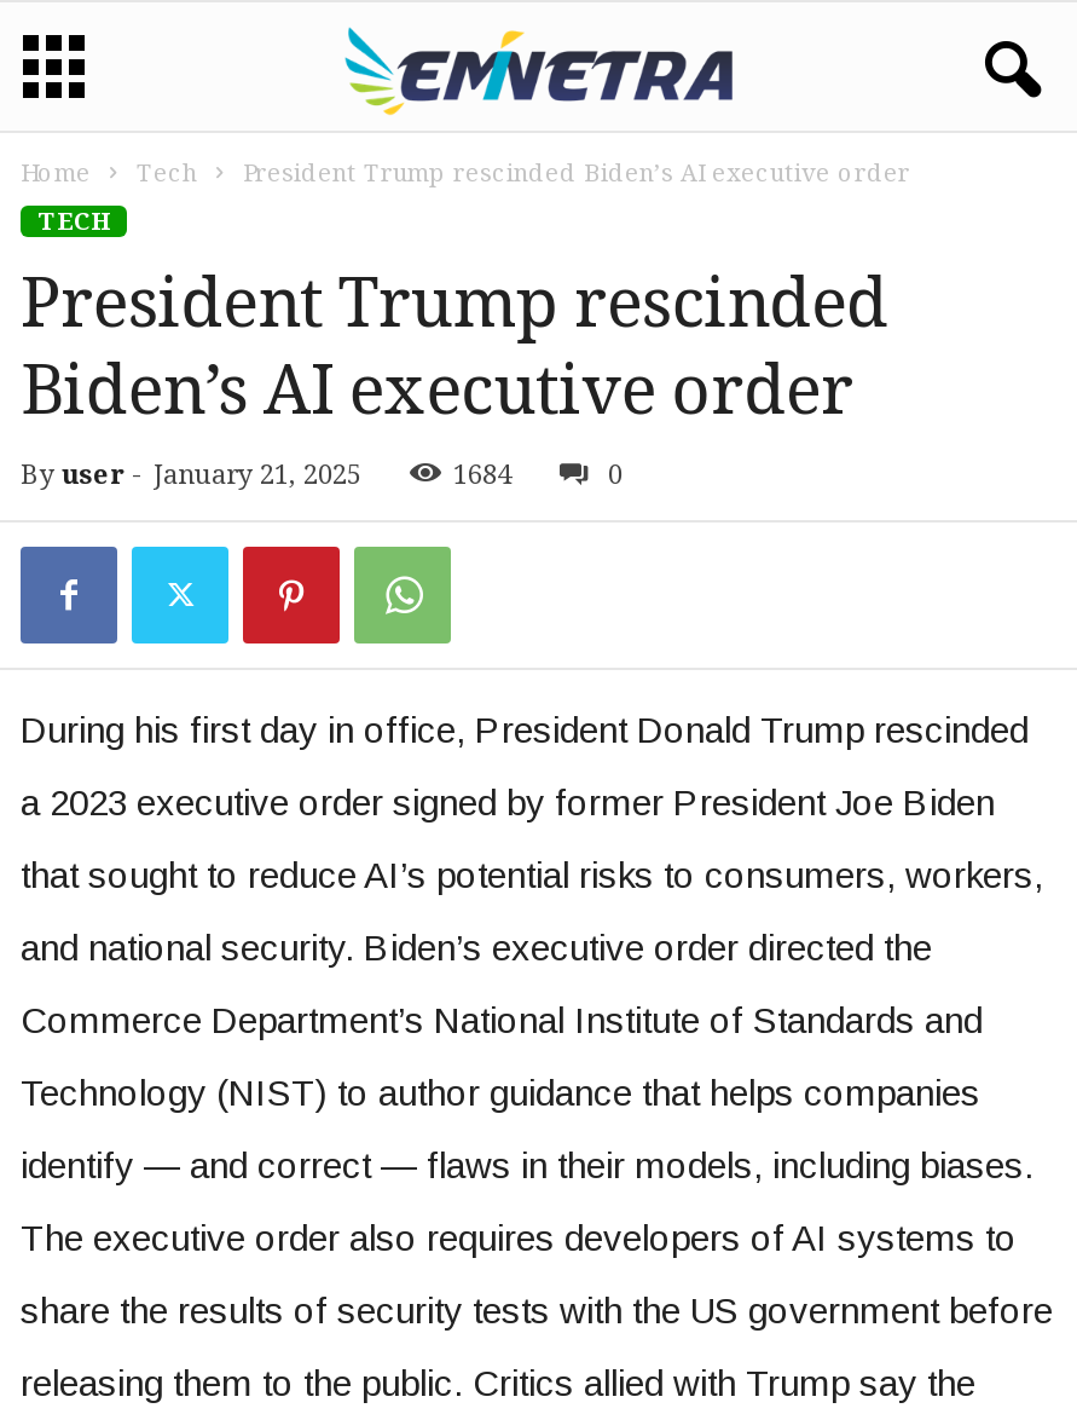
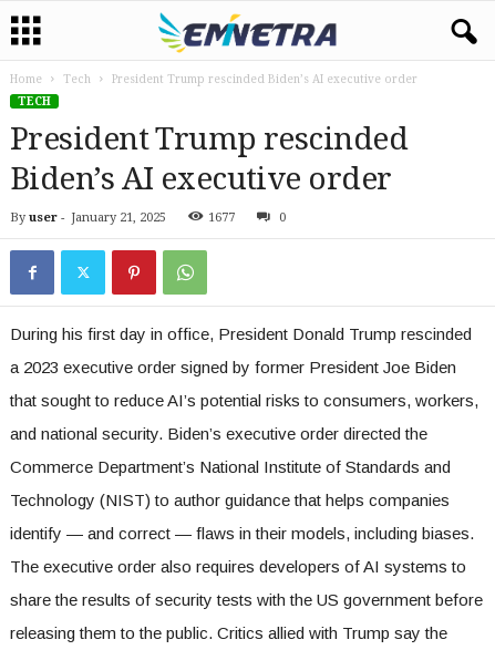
[453,460,511,491] 1684 -> [208,210,235,225] 1677

